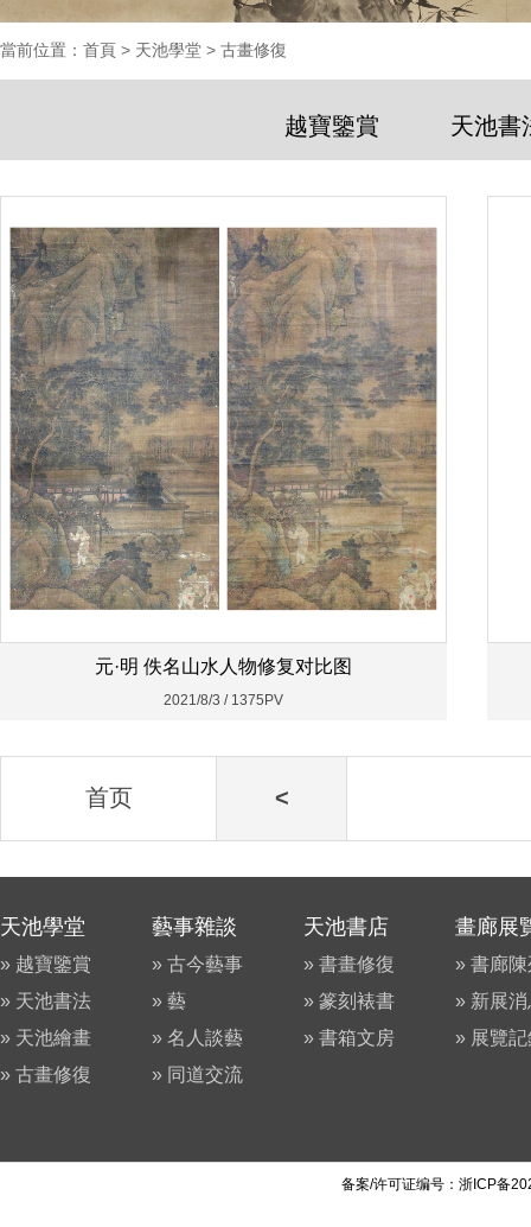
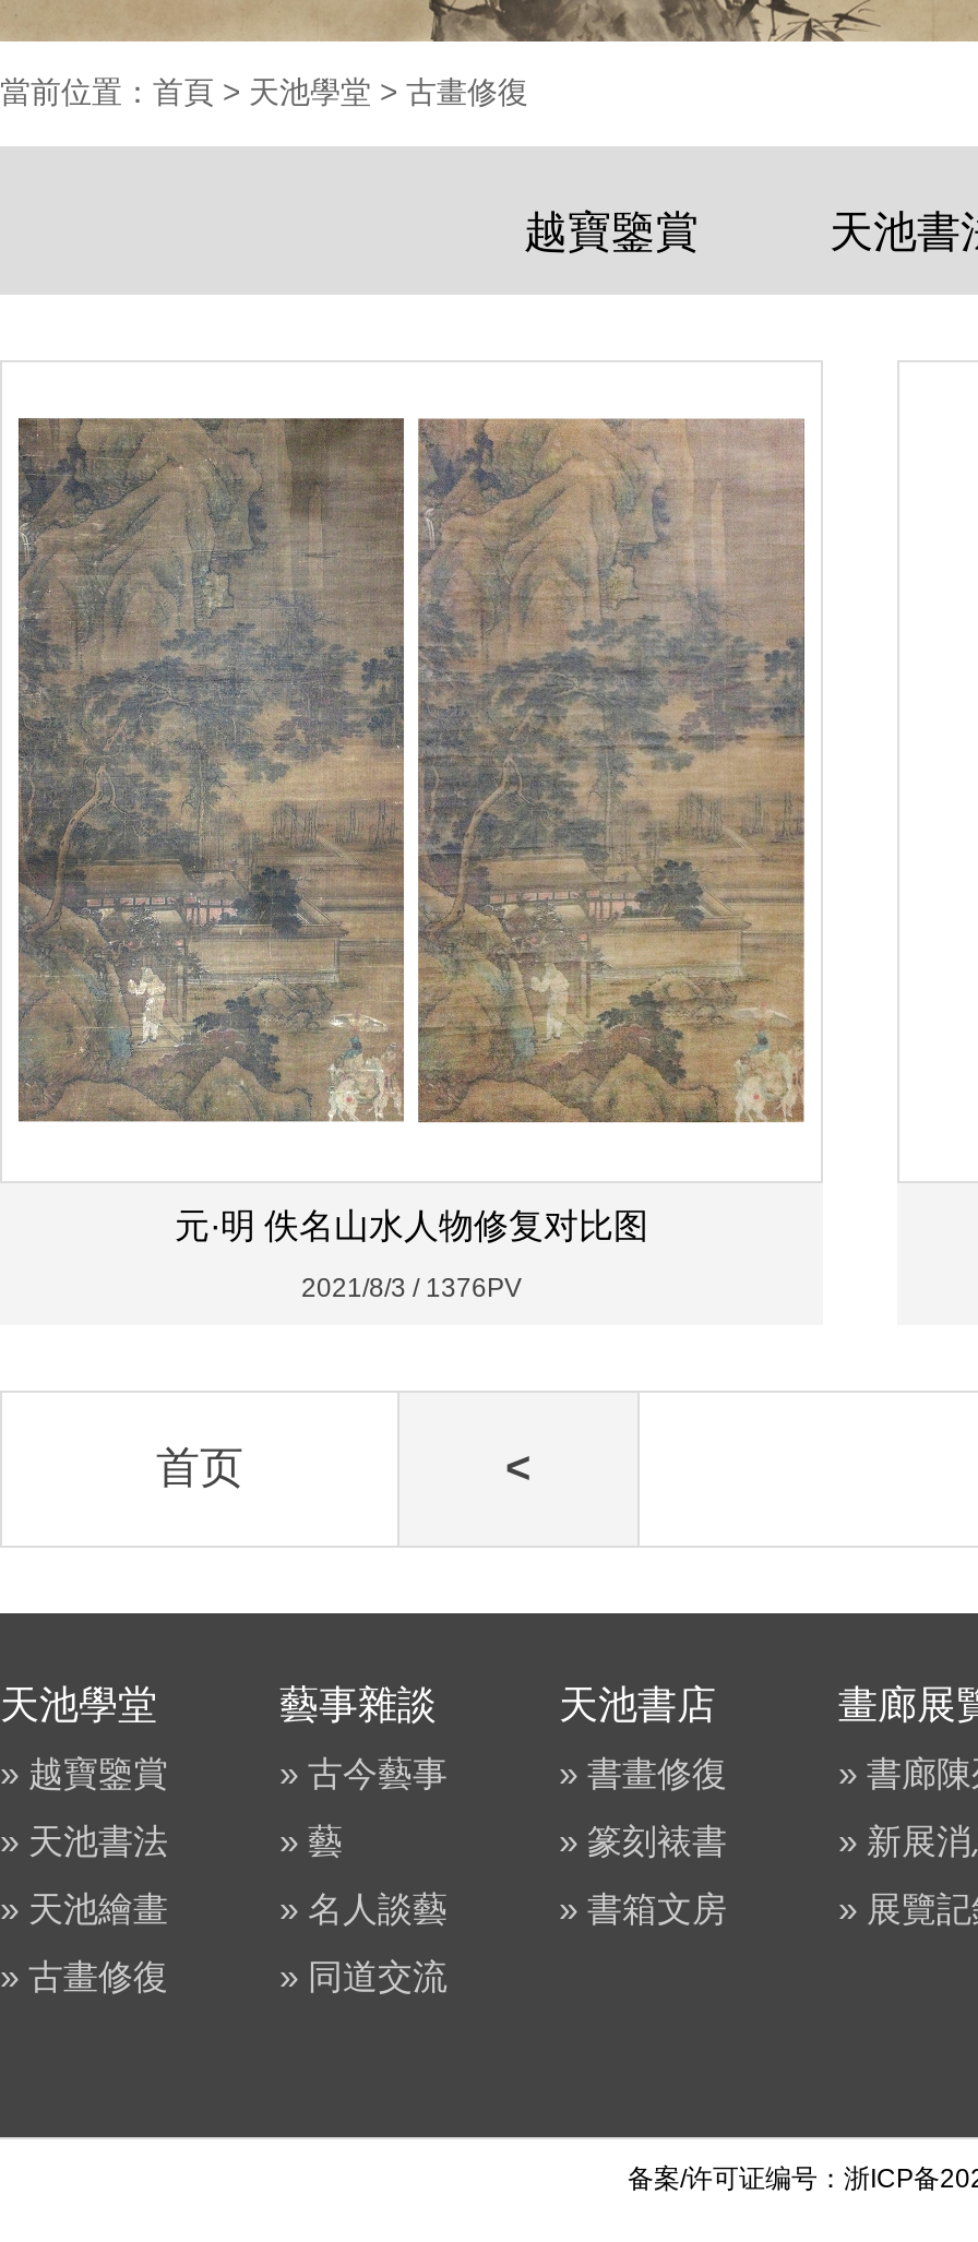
[164,692,283,709] 2021/8/3 / 1375PV -> [301,1273,522,1304] 2021/8/3 / 1376PV

